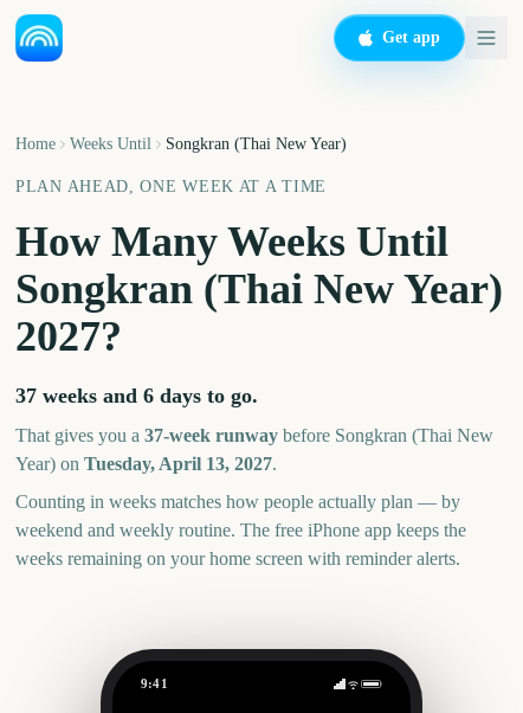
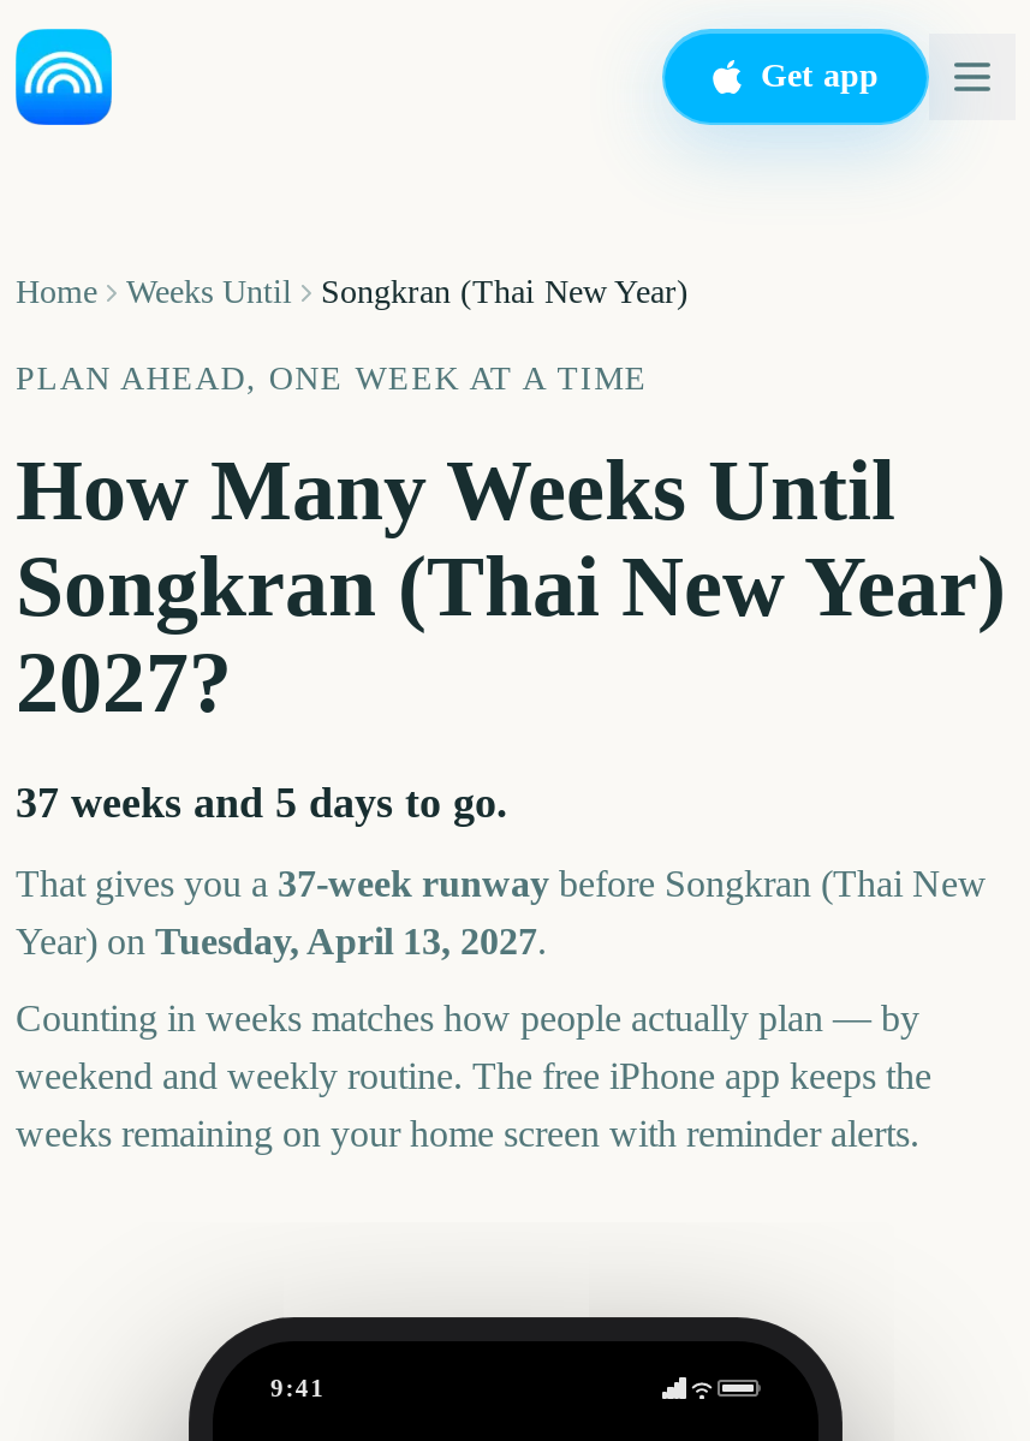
[15,384,258,407] 37 weeks and 6 days to go. -> [16,779,508,827] 37 weeks and 5 days to go.

